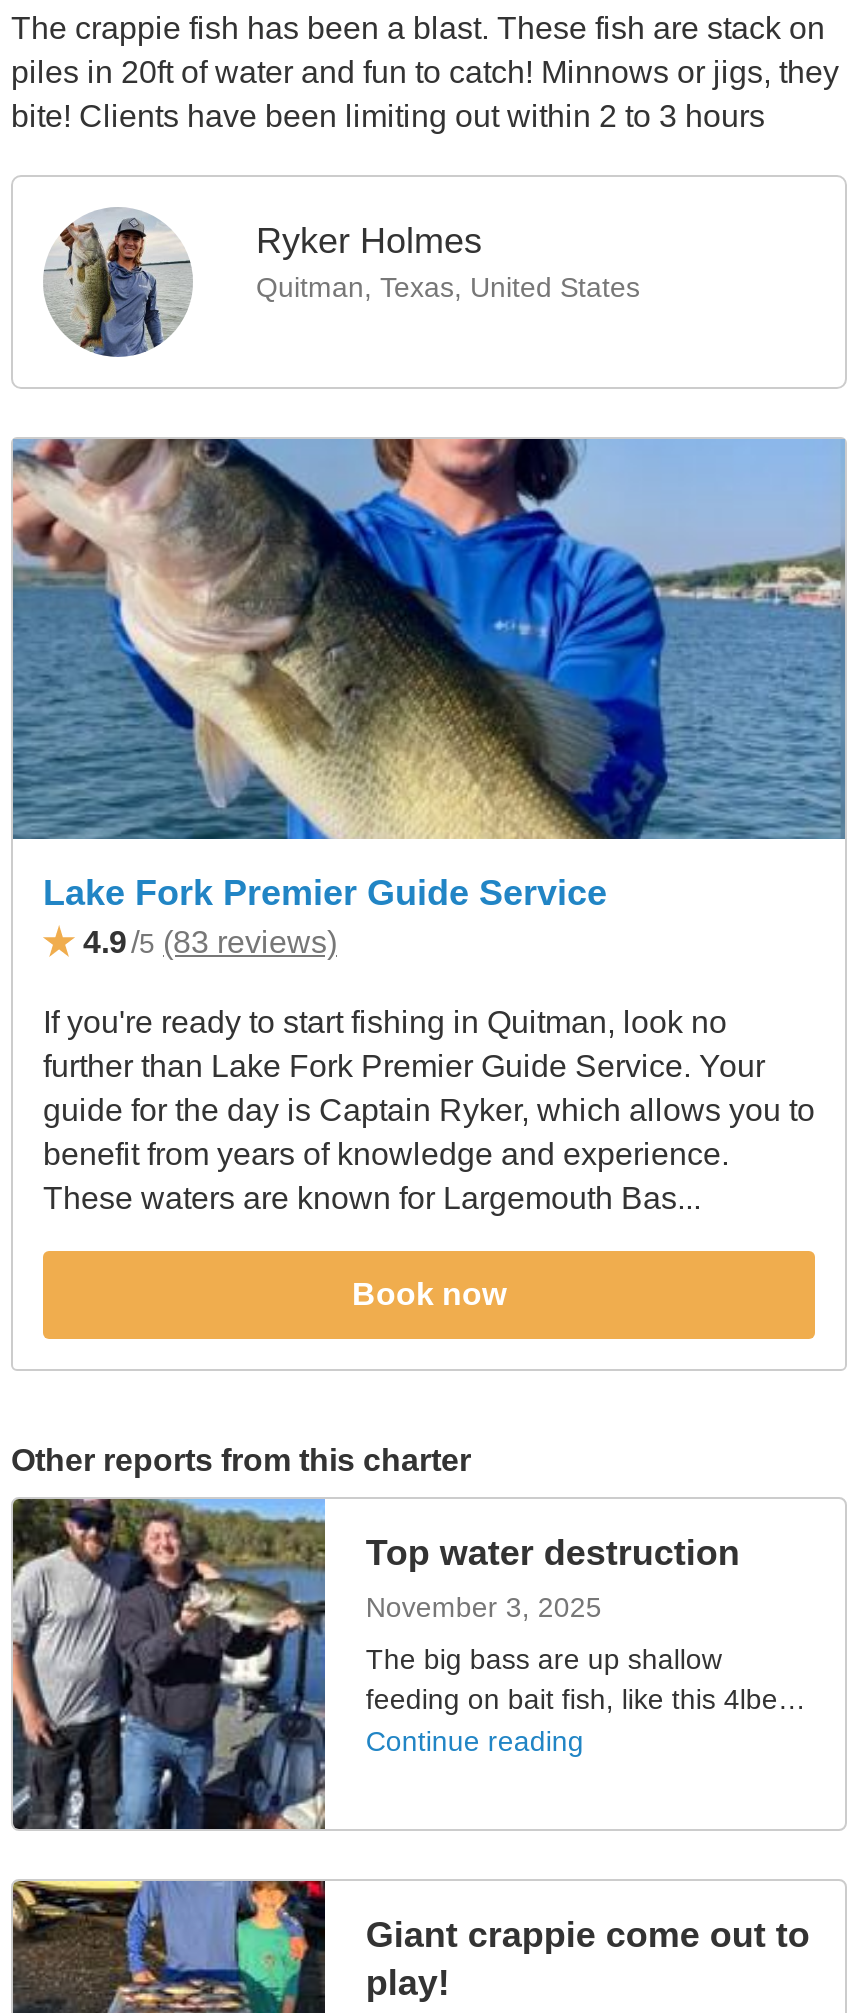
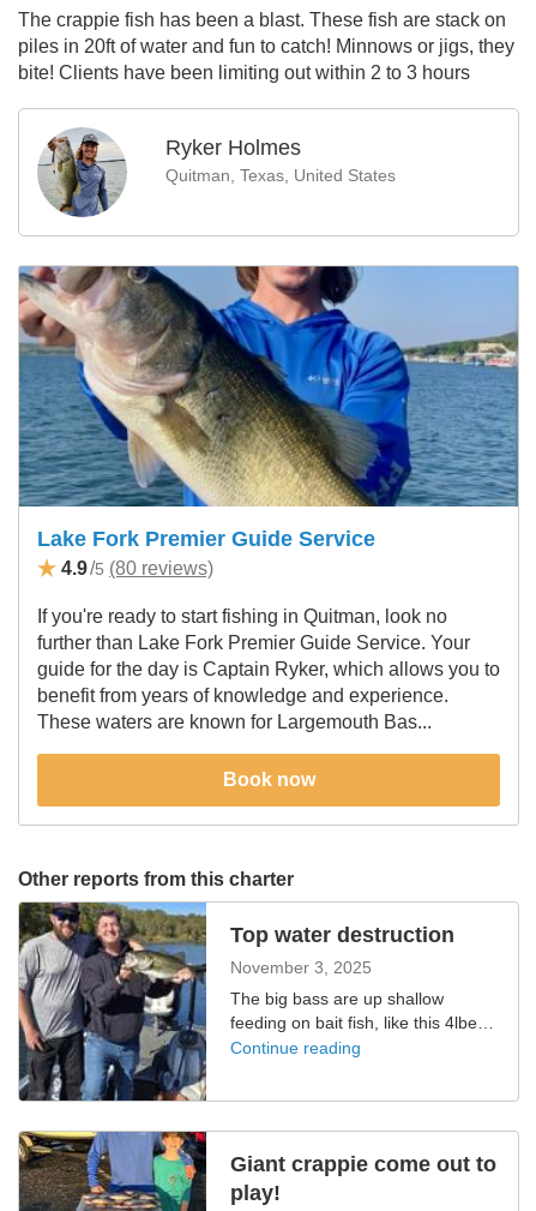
[83,925,337,959] 4.9 /5 (83 reviews) -> [61,558,213,578] 4.9 /5 (80 reviews)

